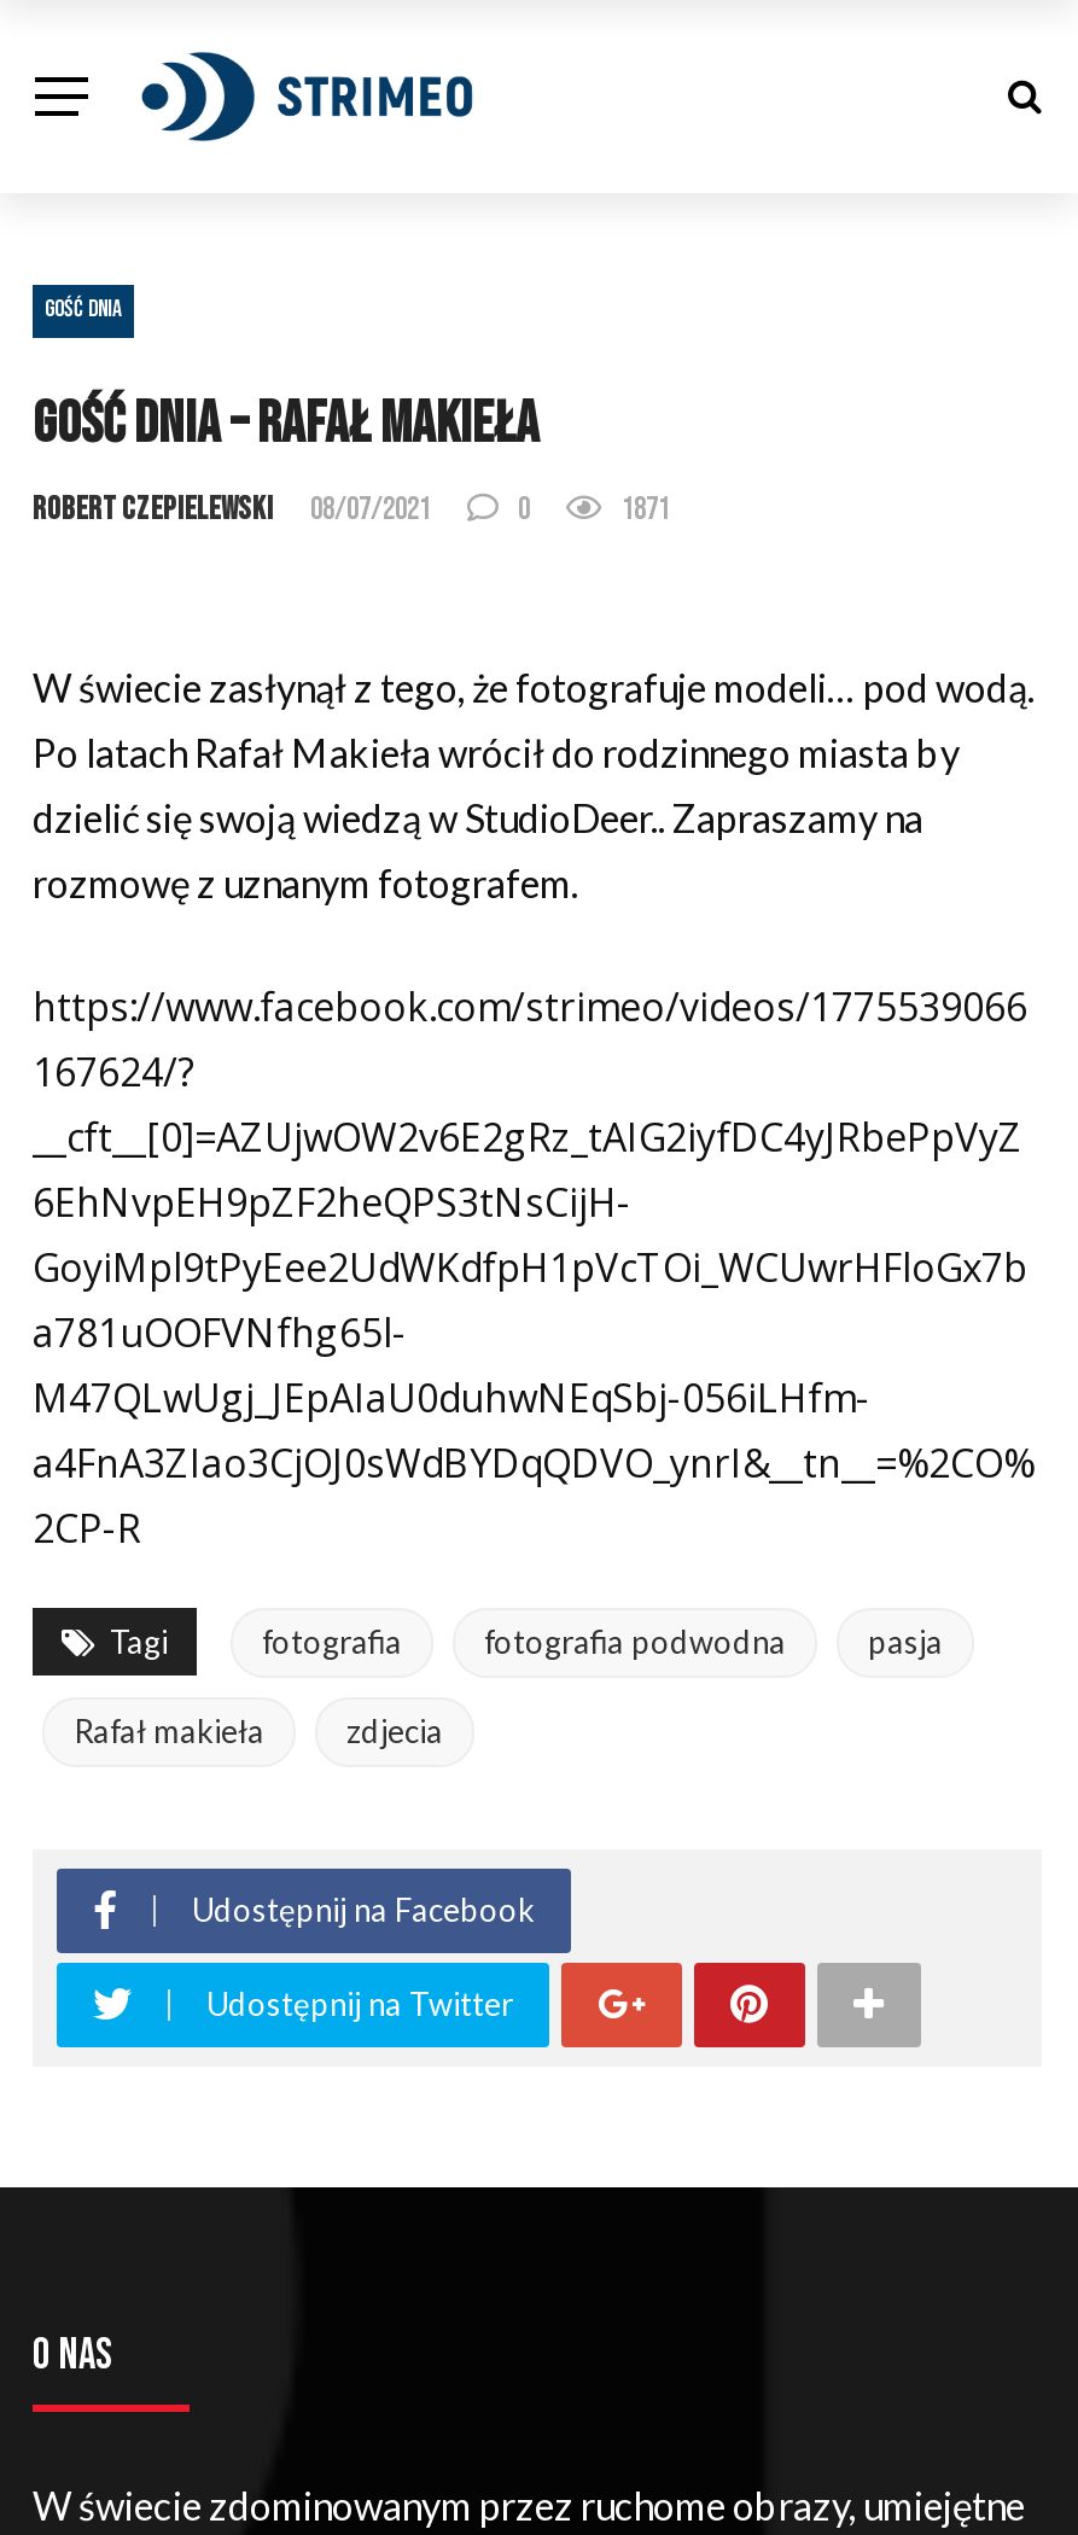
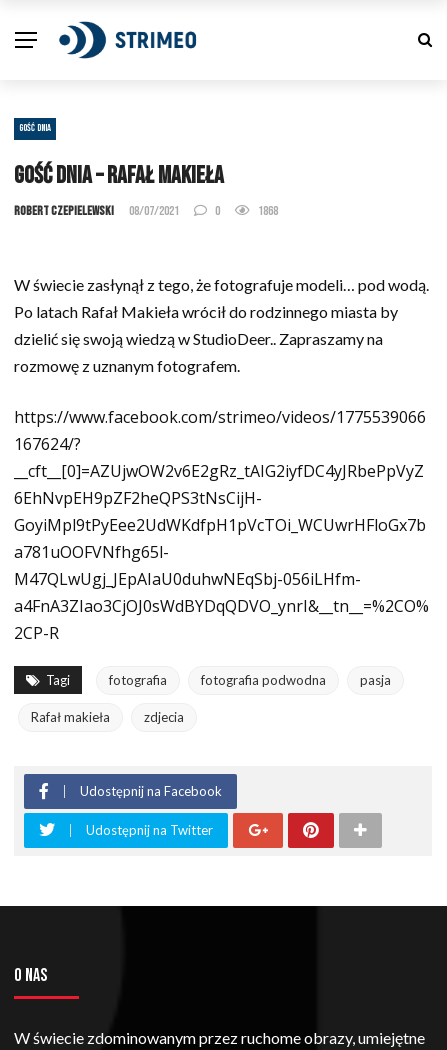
[622,490,670,529] 1871 -> [258,203,278,219] 1868

